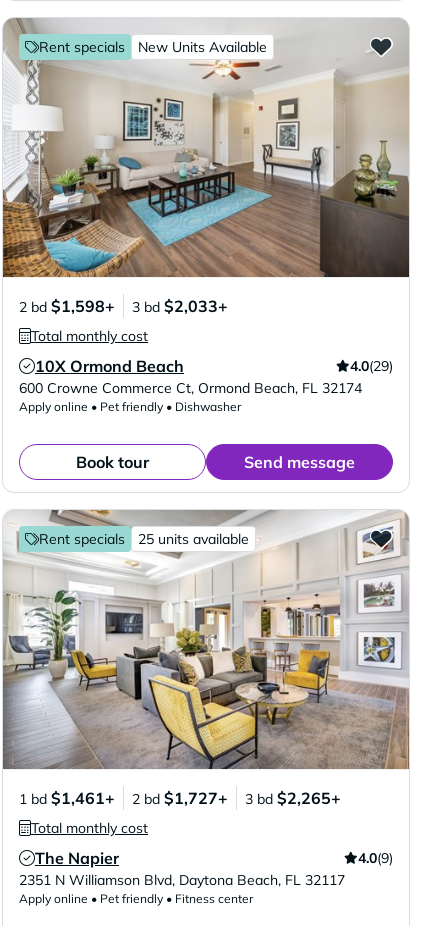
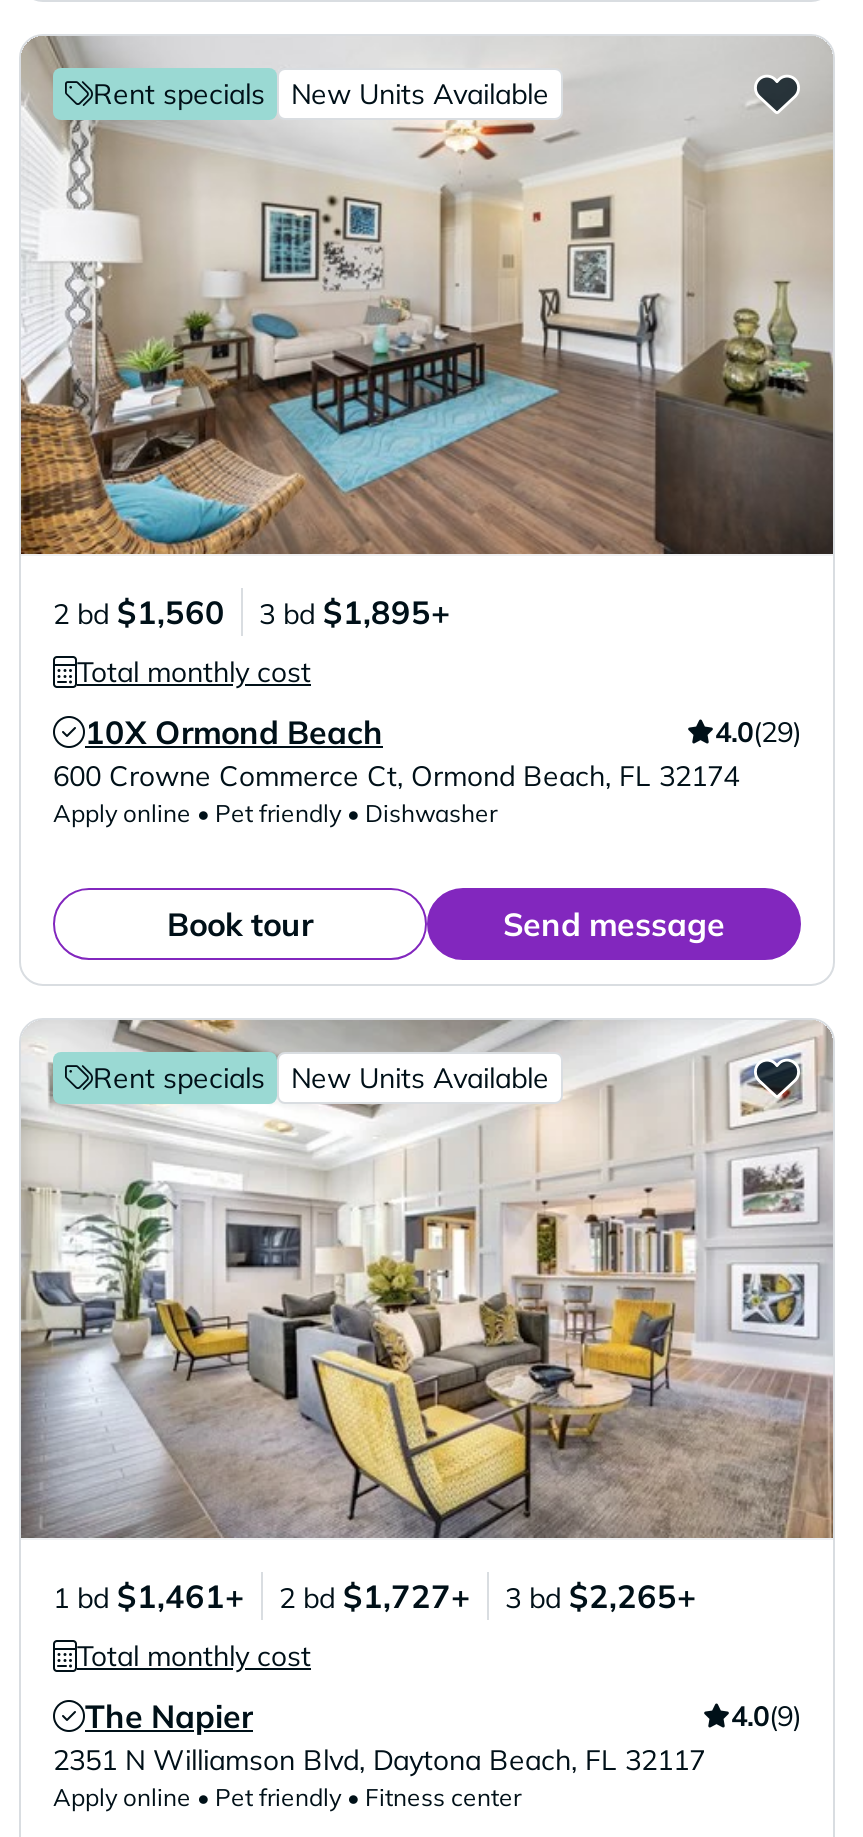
[19,296,115,316] 2 bd $1,598+ -> [53,592,225,632] 2 bd $1,560
[132,296,228,316] 3 bd $2,033+ -> [259,592,451,632] 3 bd $1,895+
[138,530,249,548] 25 units available -> [291,1060,549,1096] New Units Available

